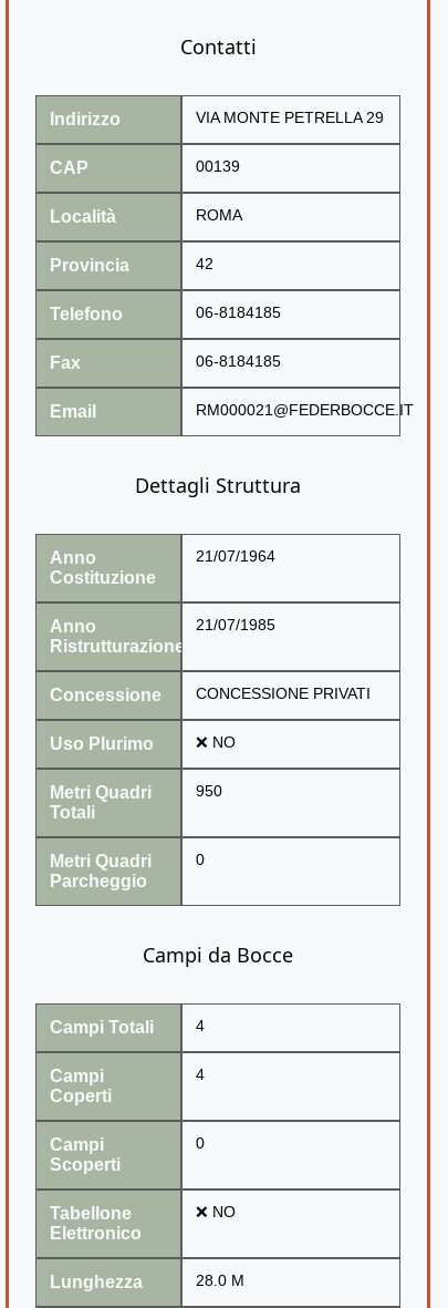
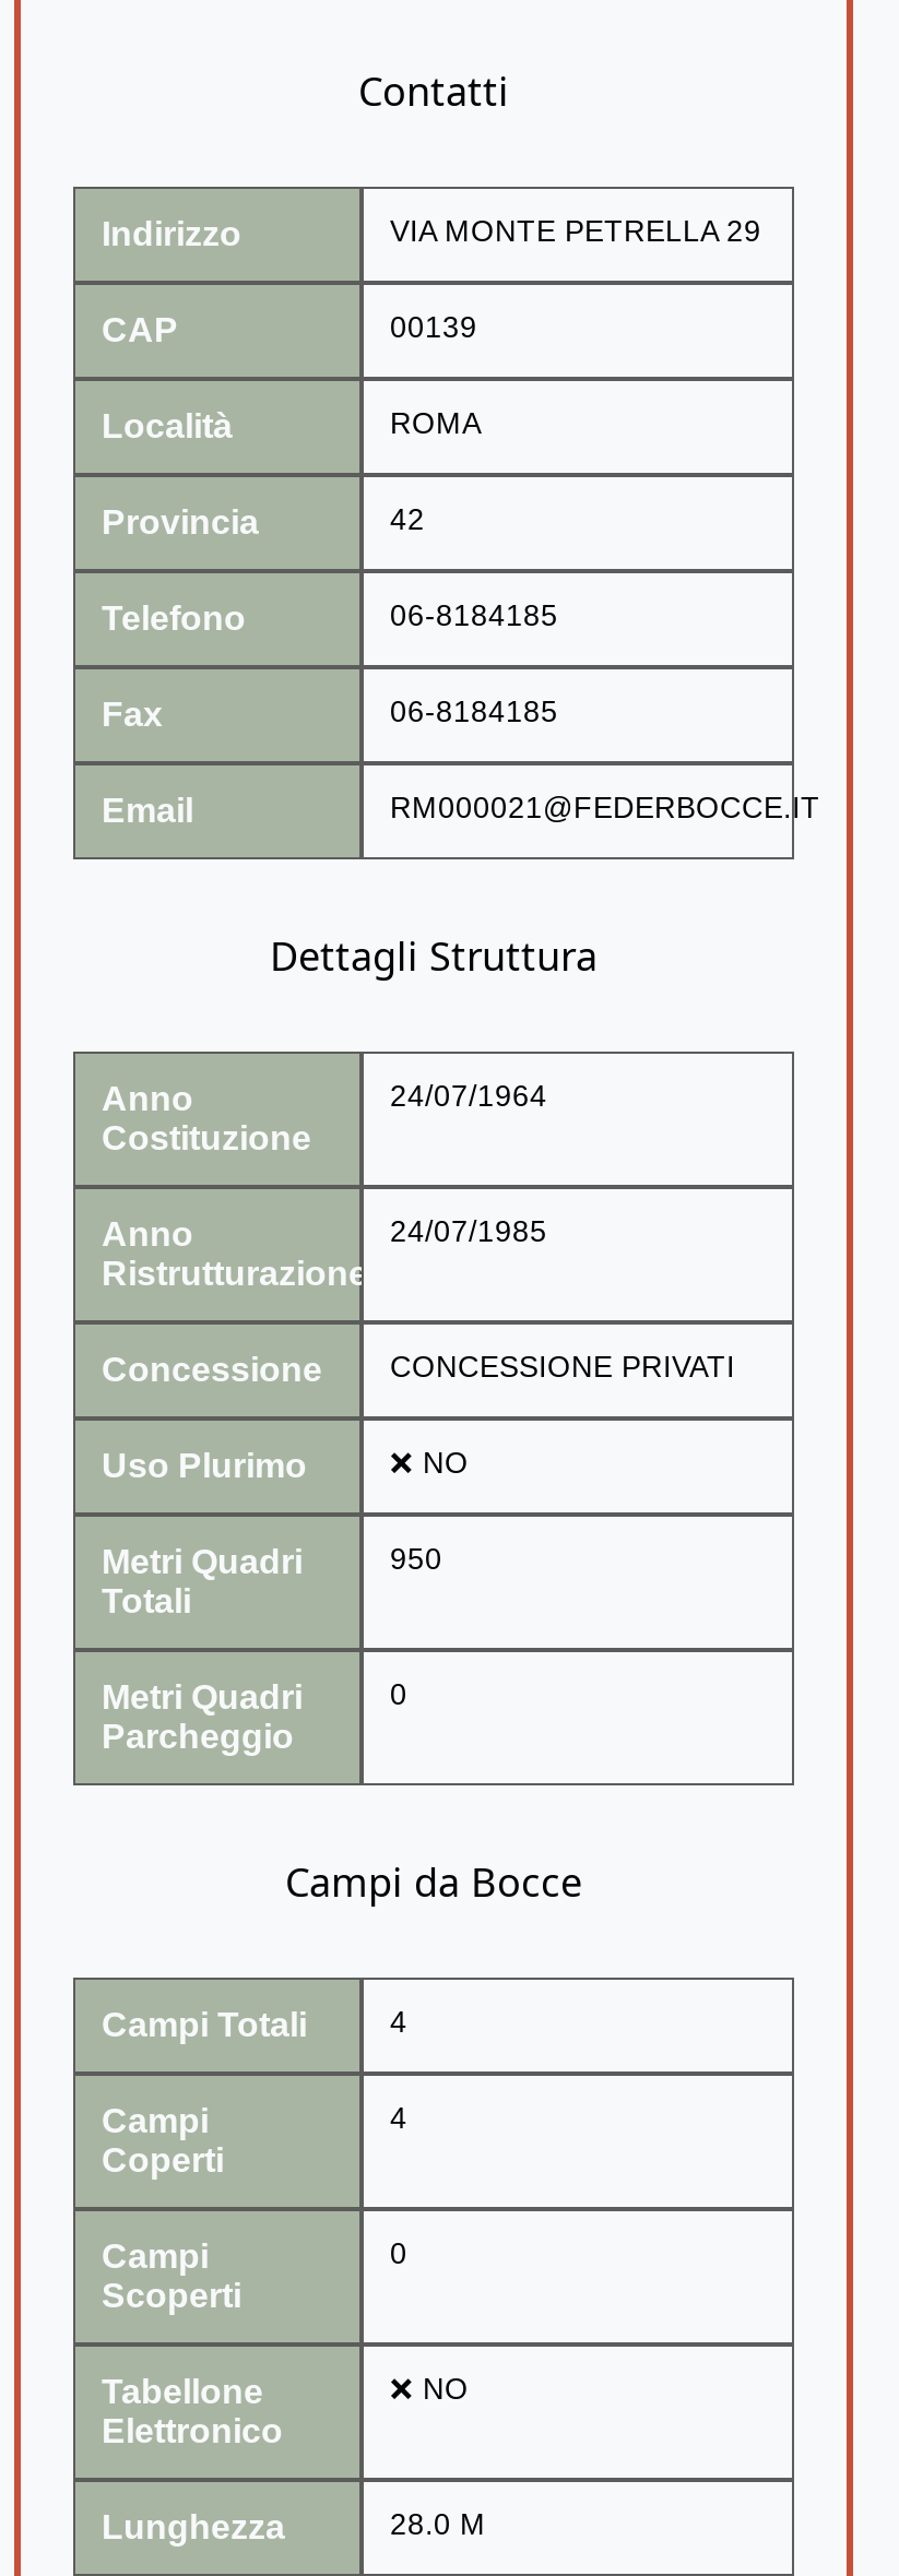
[196,548,275,565] 21/07/1964 -> [390,1080,547,1112] 24/07/1964
[196,617,275,633] 21/07/1985 -> [390,1215,547,1248] 24/07/1985

